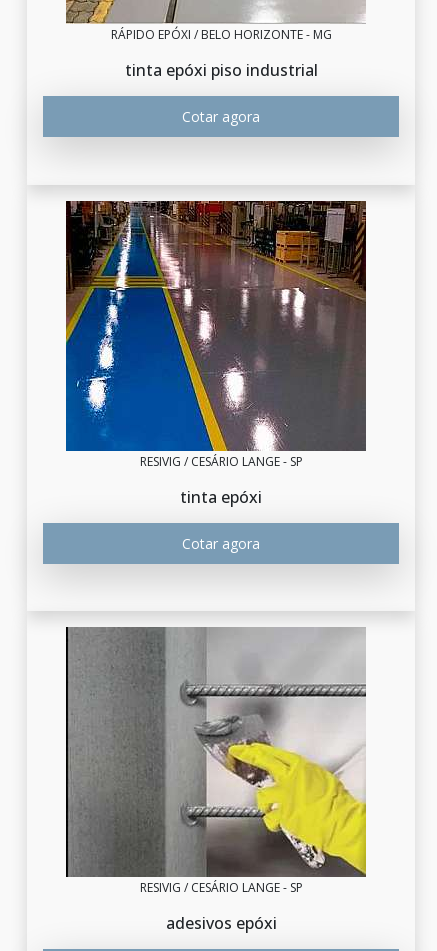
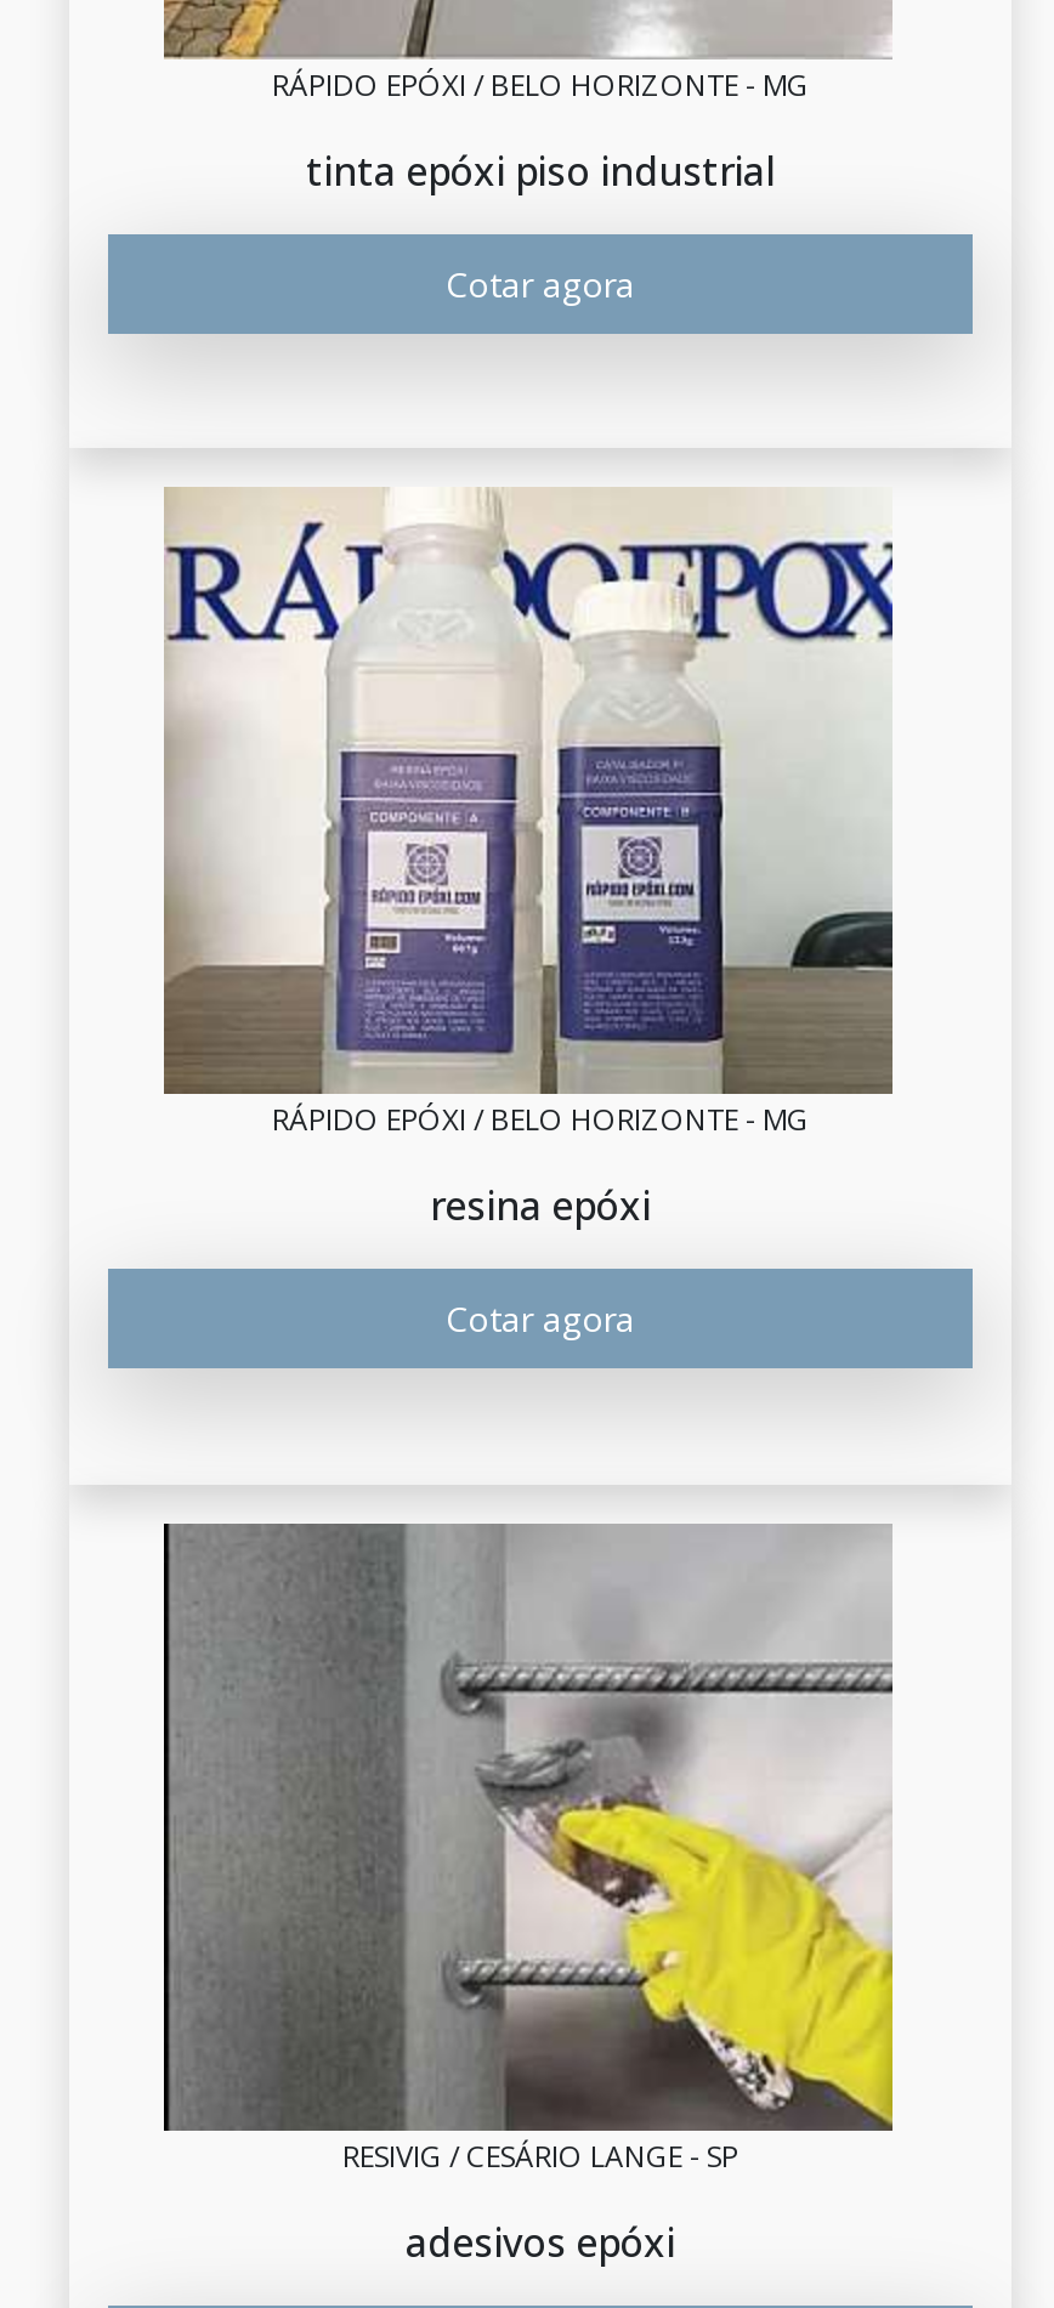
[65,200,367,469] [image] | RESIVIG / CESÁRIO LANGE - SP -> [161,488,895,1140] [image] | RÁPIDO EPÓXI / BELO HORIZONTE - MG
[180,485,262,507] tinta epóxi -> [430,1179,651,1232] resina epóxi

